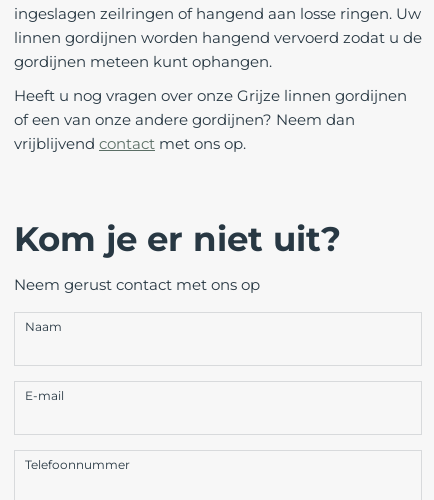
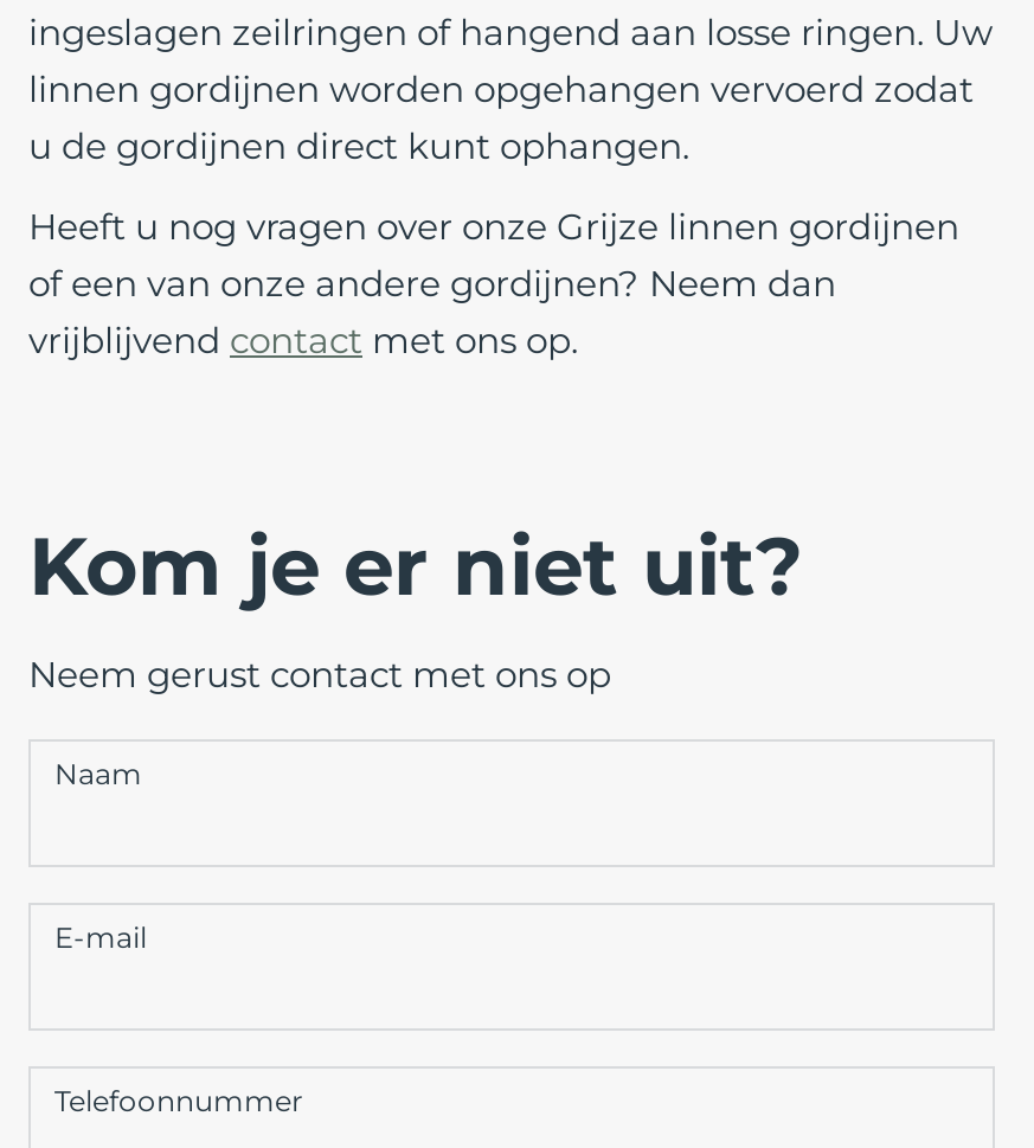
[14,27,422,70] linnen gordijnen worden hangend vervoerd zodat u de | gordijnen meteen kunt ophangen. -> [28,65,974,167] linnen gordijnen worden opgehangen vervoerd zodat | u de gordijnen direct kunt ophangen.

